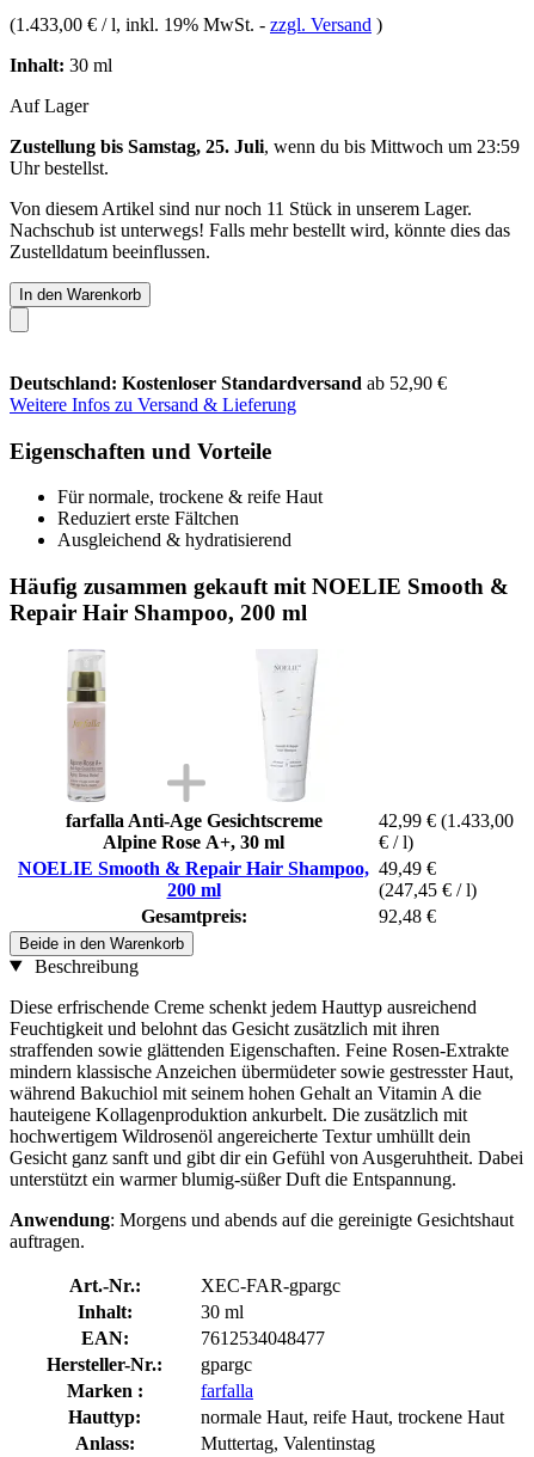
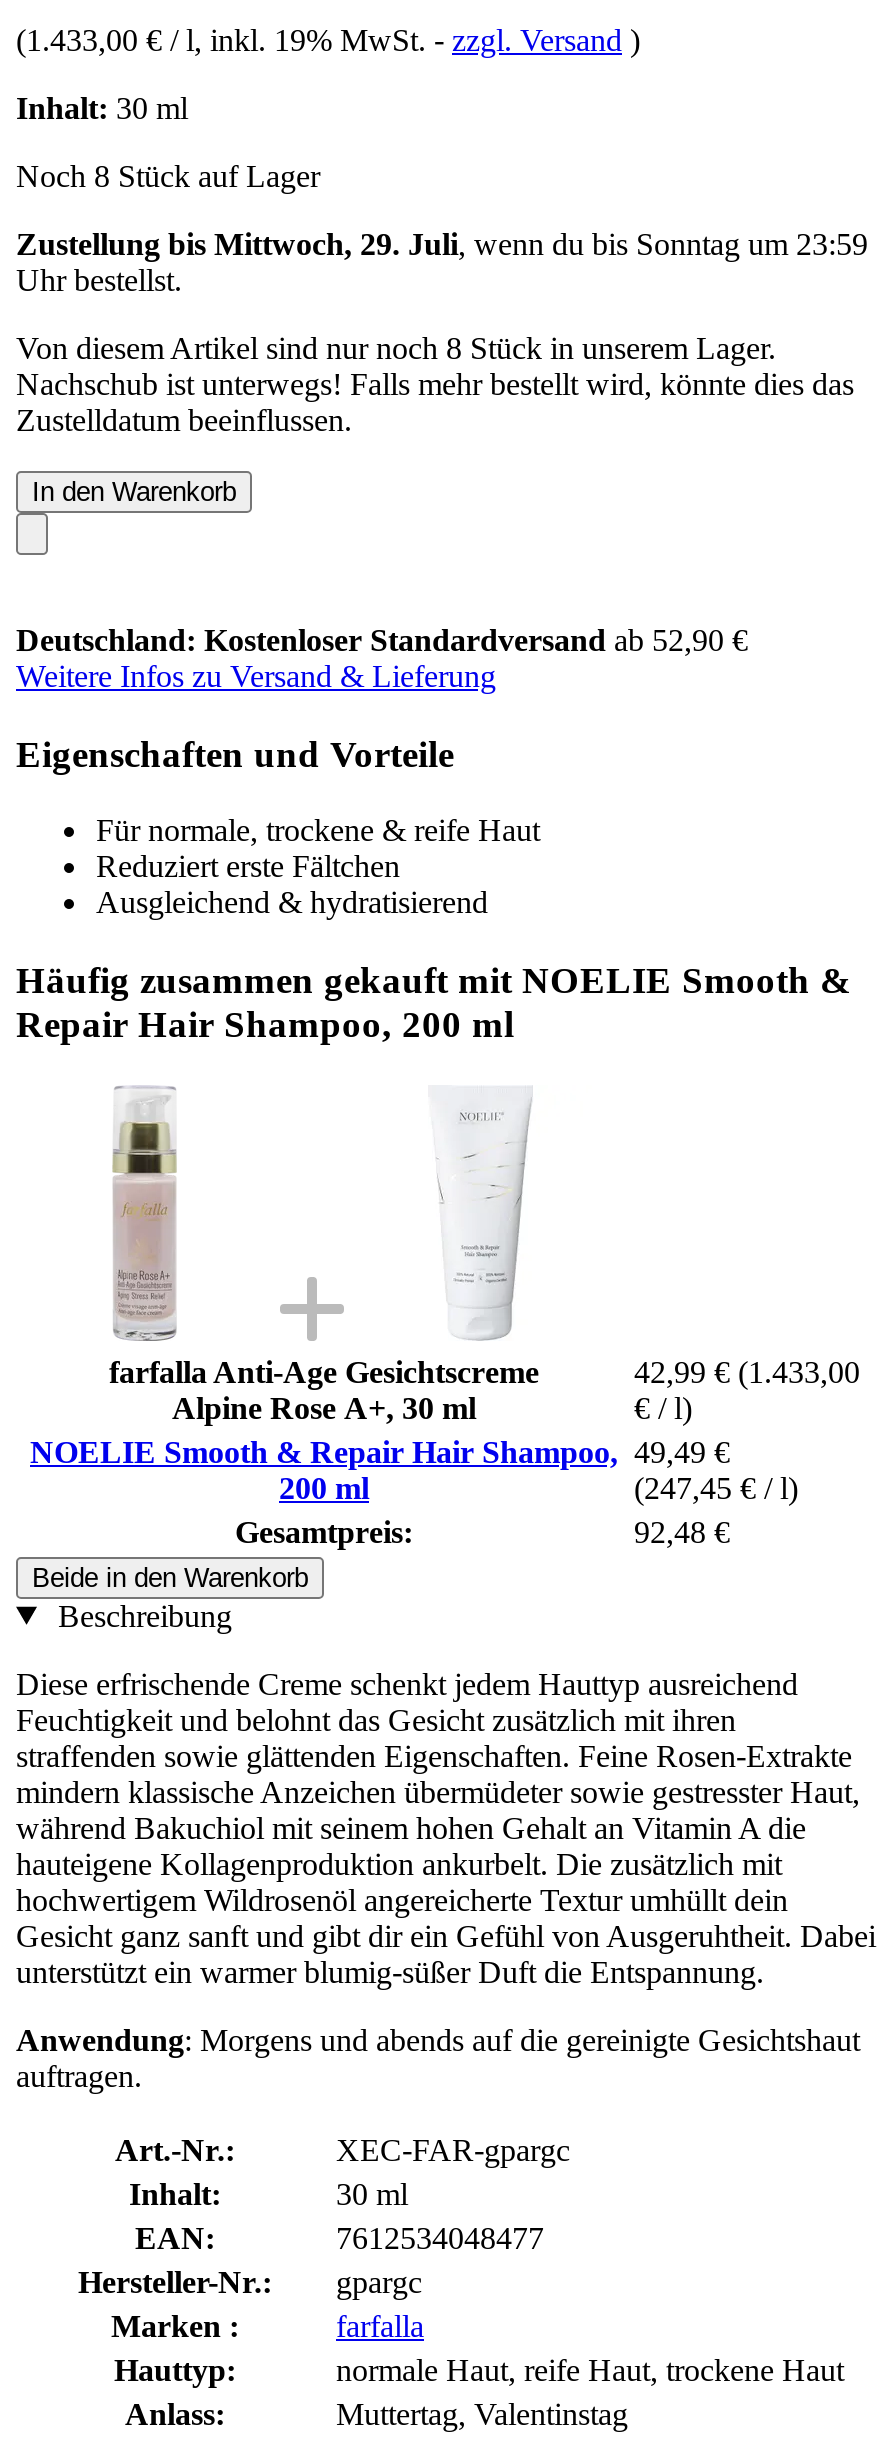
[10,95,88,116] Auf Lager -> [16,159,320,193] Noch 8 Stück auf Lager
[10,136,520,156] Zustellung bis Samstag, 25. Juli, wenn du bis Mittwoch um 23:59 -> [16,227,868,261] Zustellung bis Mittwoch, 29. Juli, wenn du bis Sonntag um 23:59
[10,198,472,218] Von diesem Artikel sind nur noch 11 Stück in unserem Lager. -> [16,331,776,365] Von diesem Artikel sind nur noch 8 Stück in unserem Lager.

